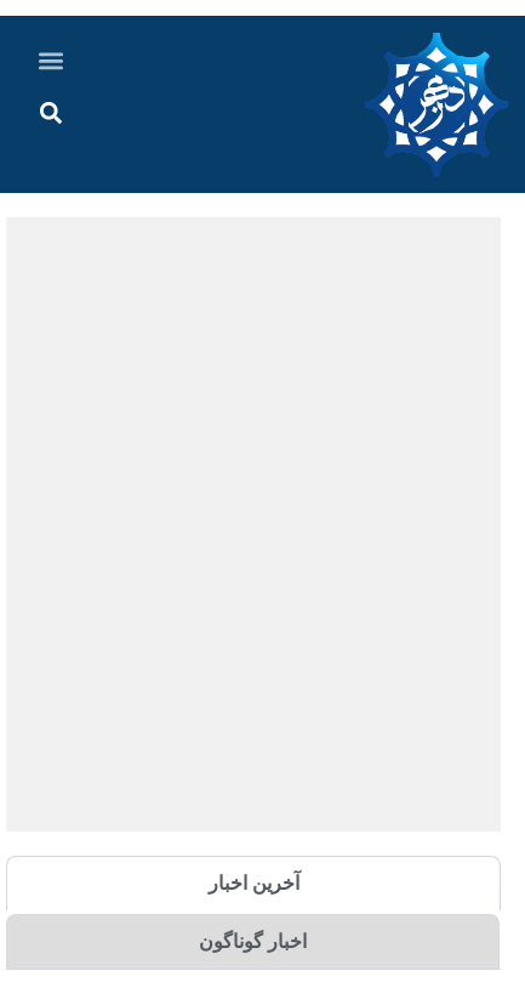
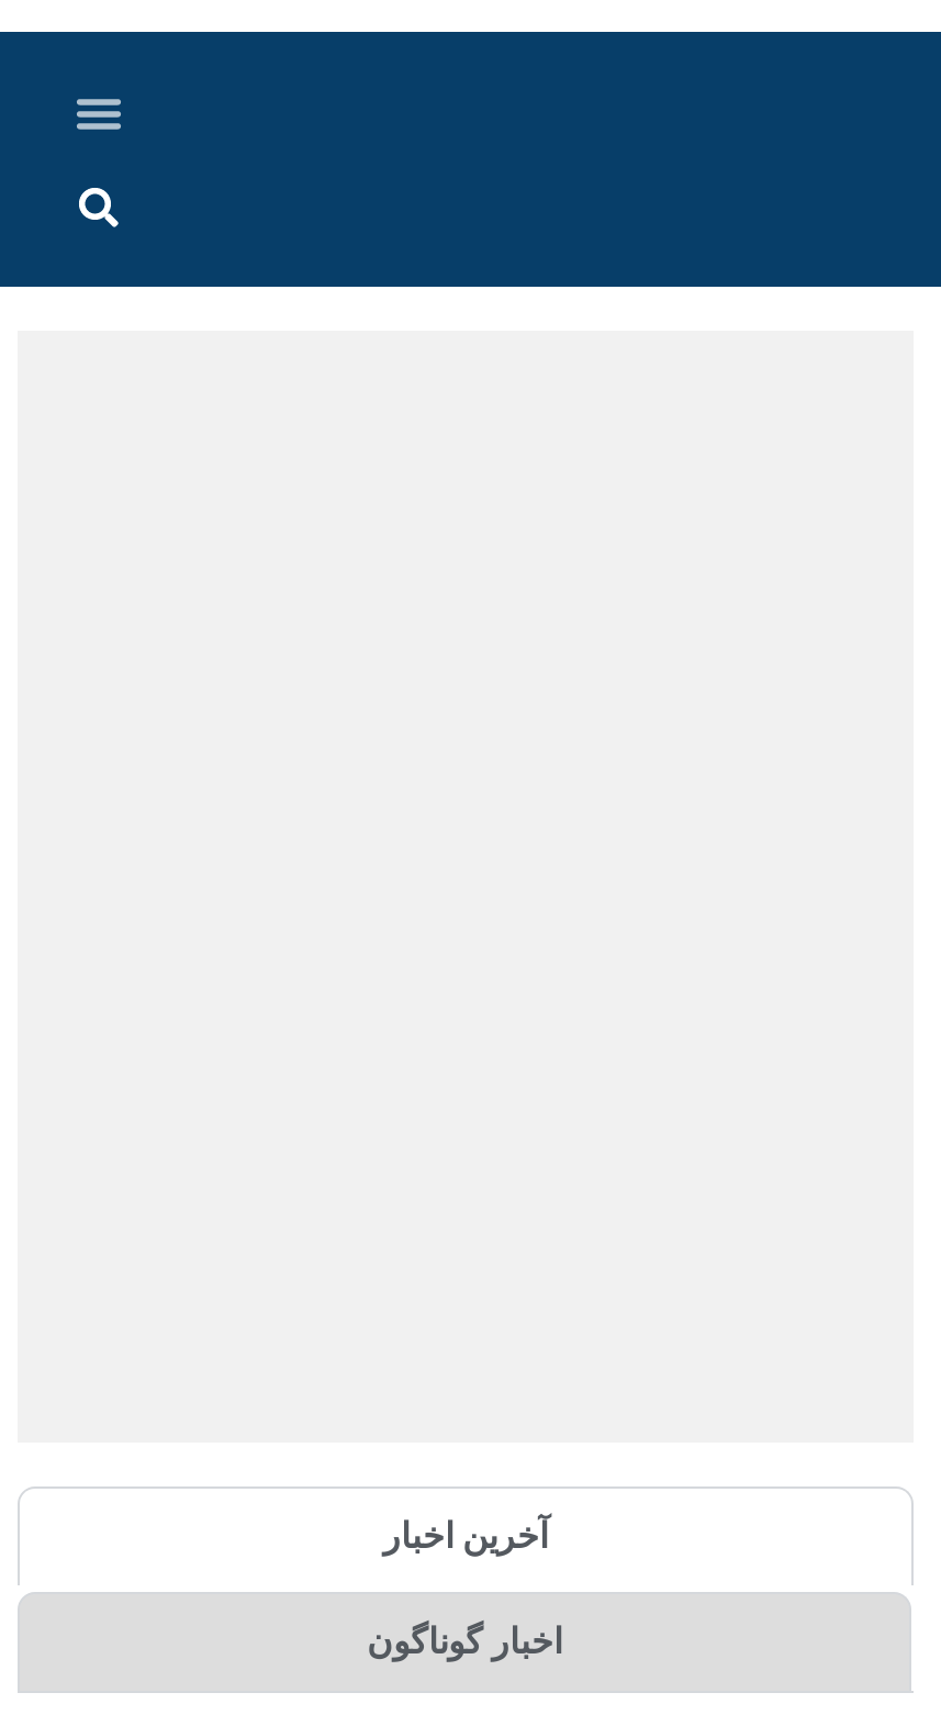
[366,32,508,175] [image] -> none

